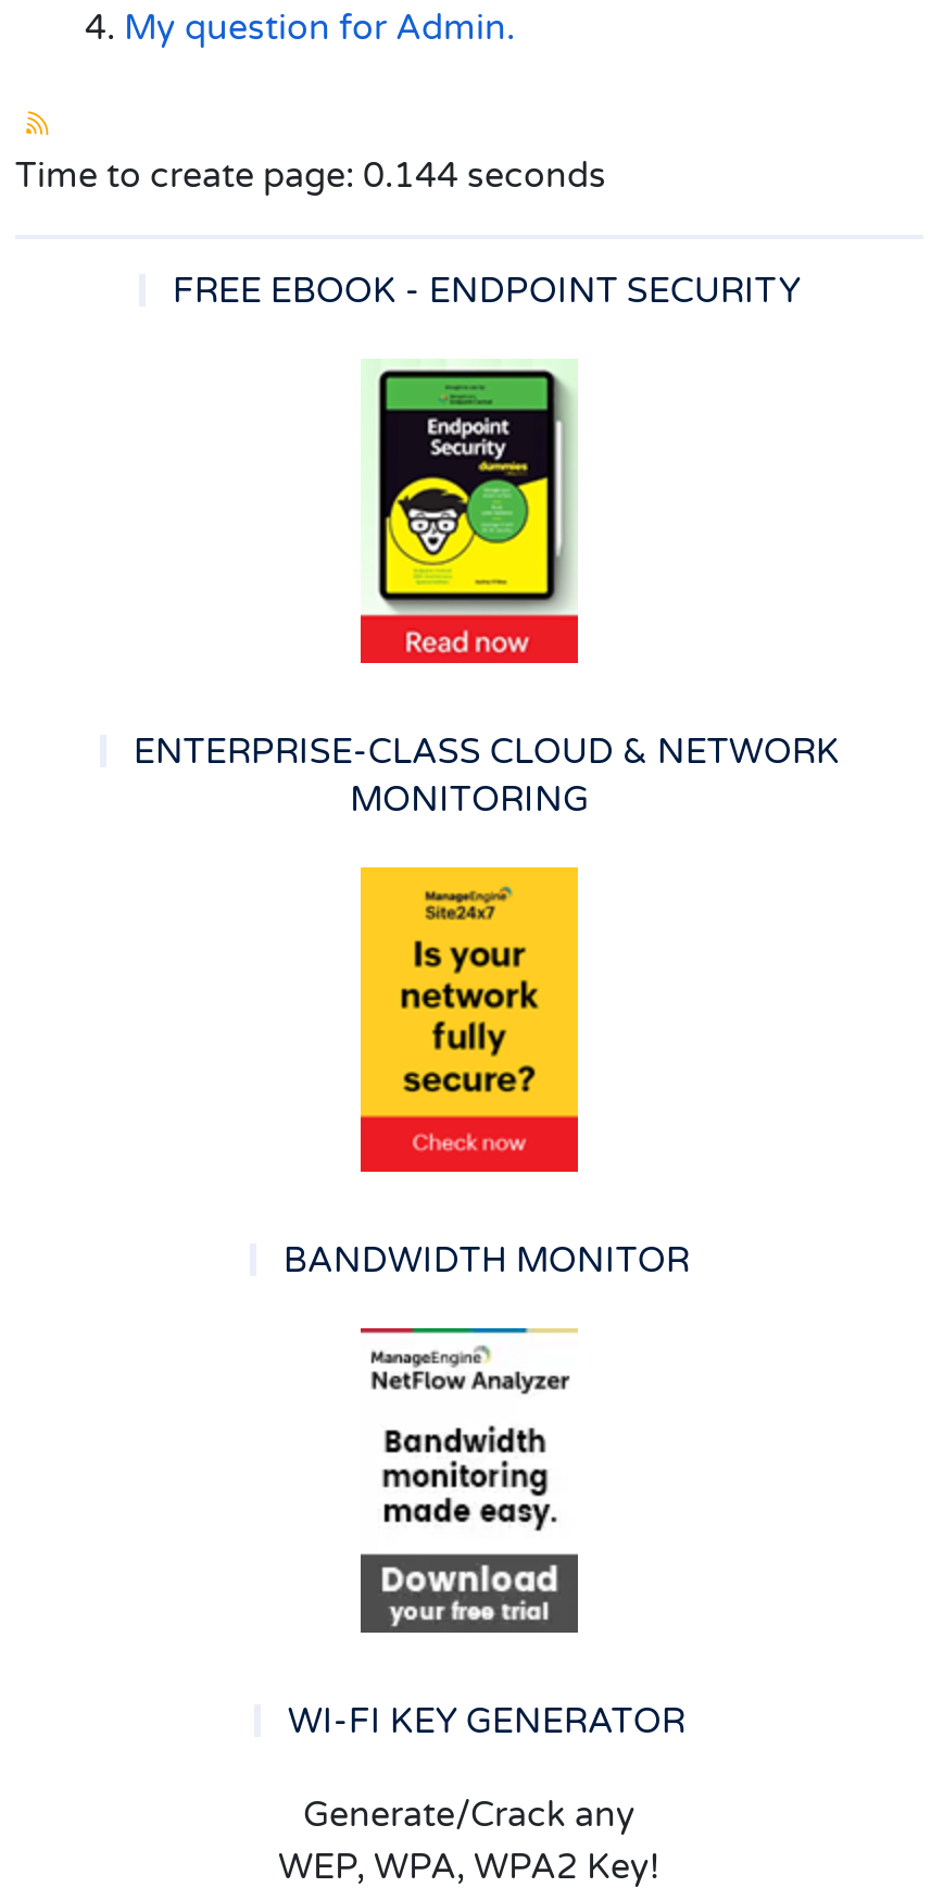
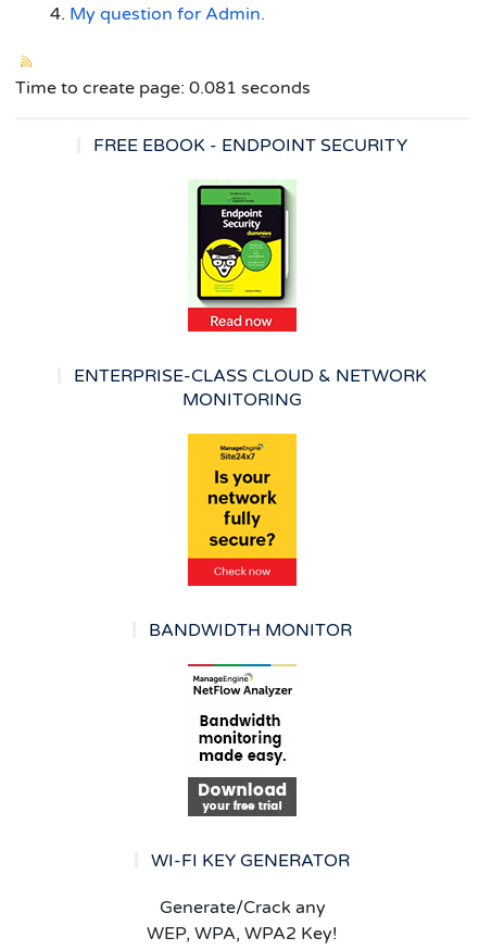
[15,155,606,198] Time to create page: 0.144 seconds -> [15,77,311,99] Time to create page: 0.081 seconds

